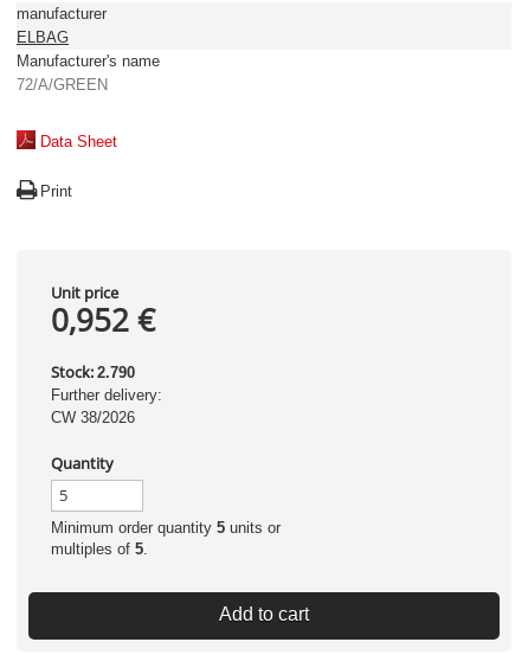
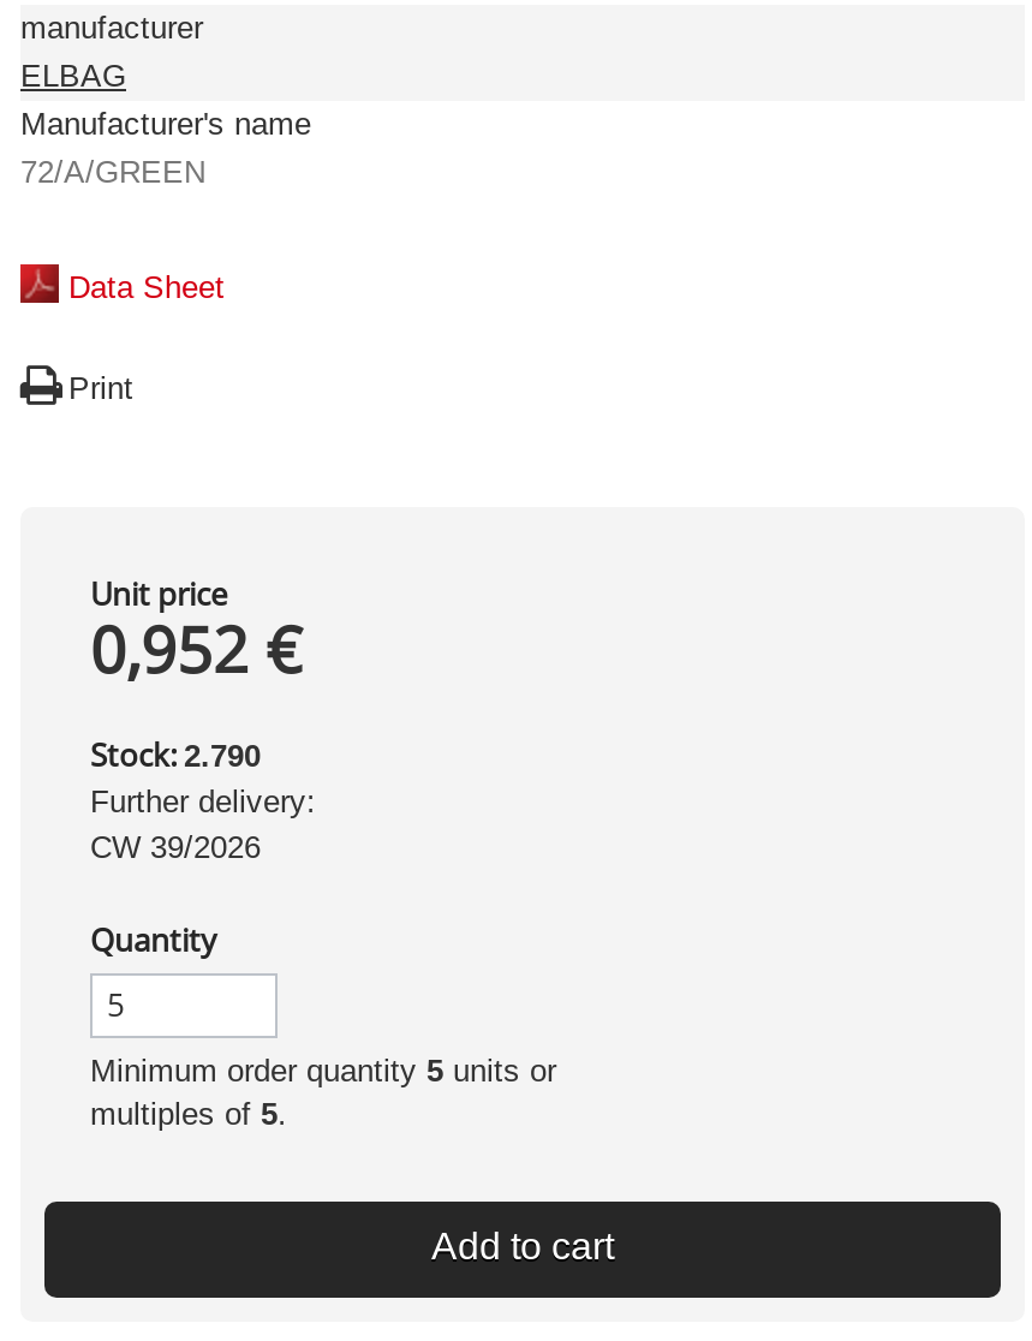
[51,409,135,426] CW 38/2026 -> [90,829,261,865] CW 39/2026

